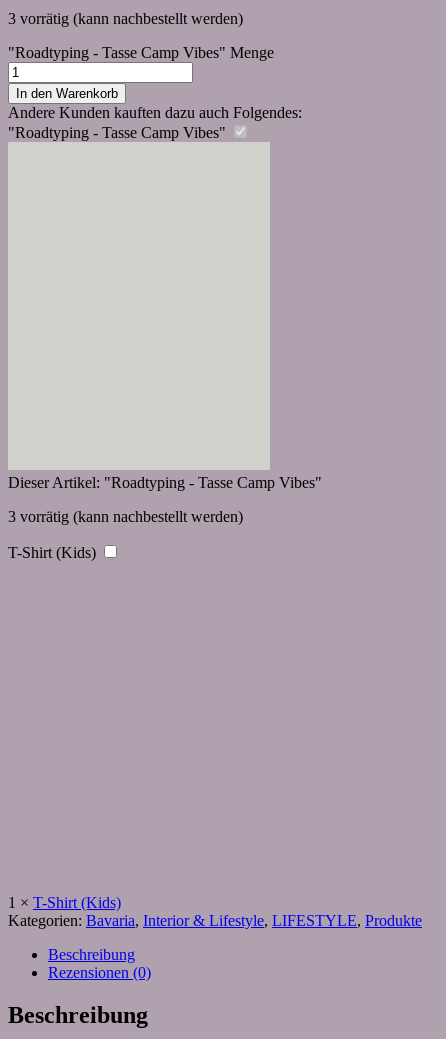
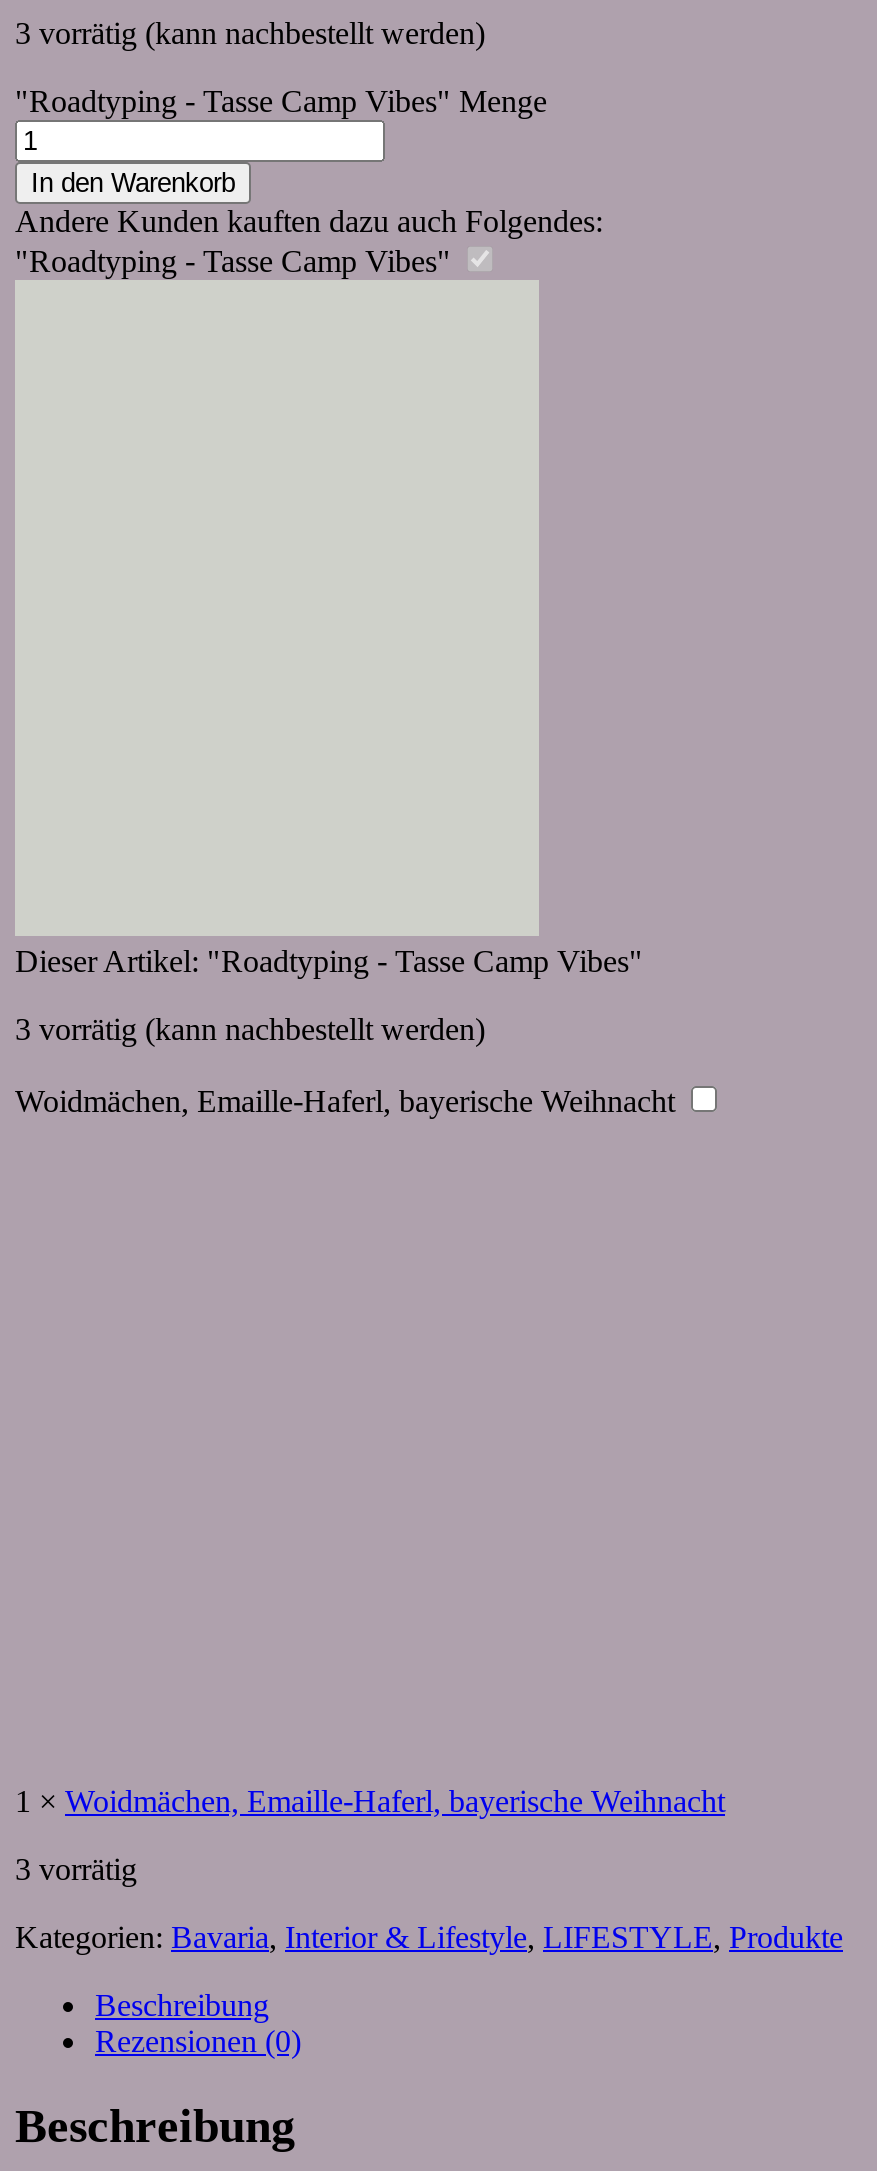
[8,544,96,561] T-Shirt (Kids) -> [15,1084,675,1118] Woidmächen, Emaille-Haferl, bayerische Weihnacht
[8,894,121,911] 1 × T-Shirt (Kids) -> [15,1784,725,1886] 1 × Woidmächen, Emaille-Haferl, bayerische Weihnacht | 3 vorrätig

